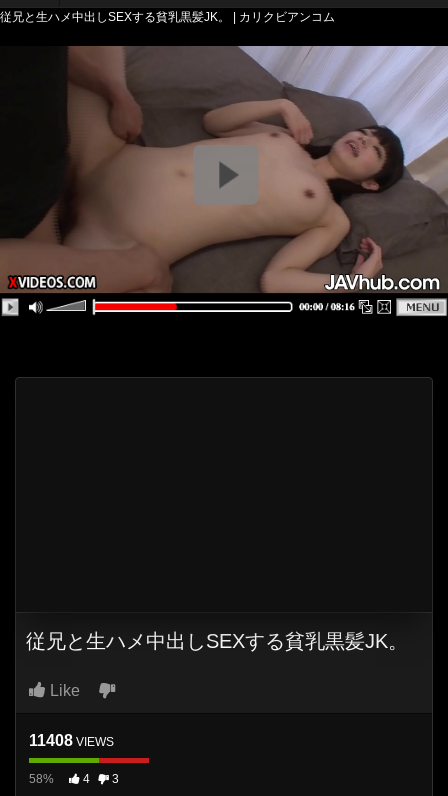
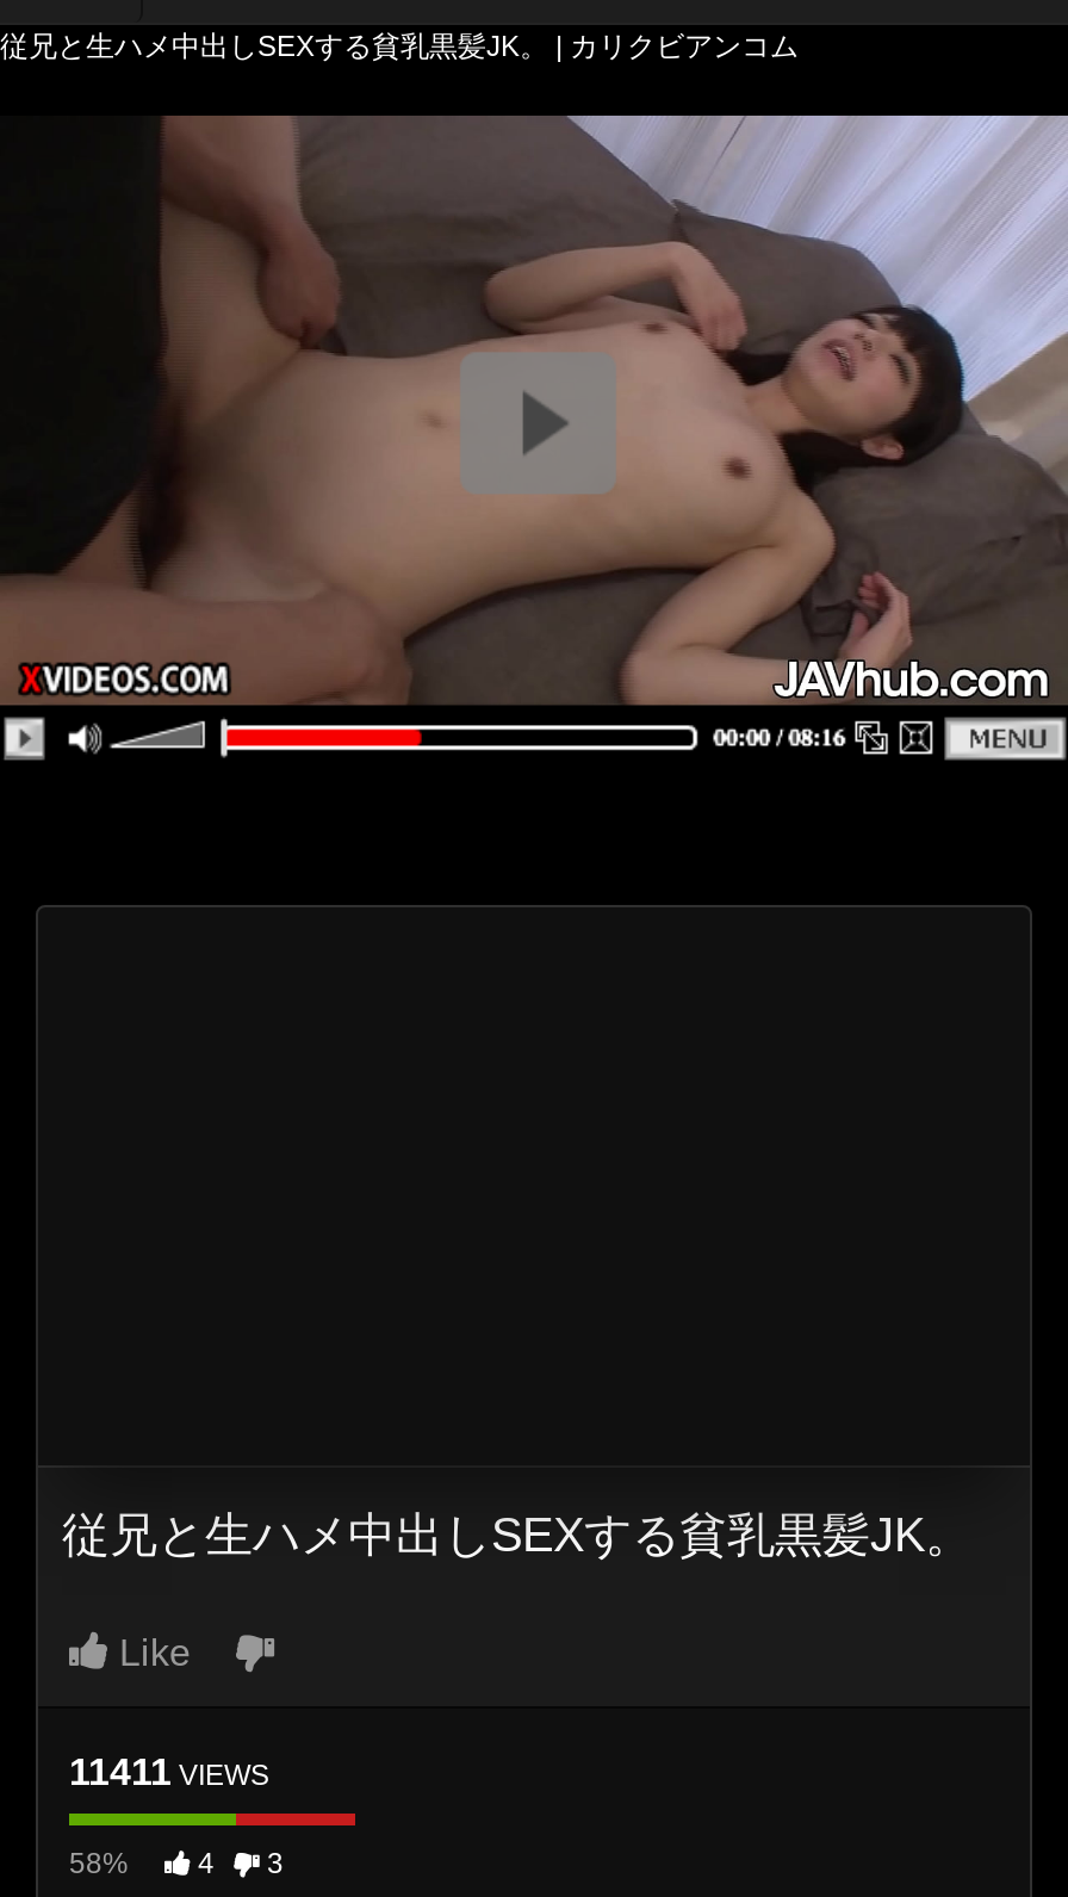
[29,732,114,749] 11408 VIEWS -> [69,1751,269,1791] 11411 VIEWS

